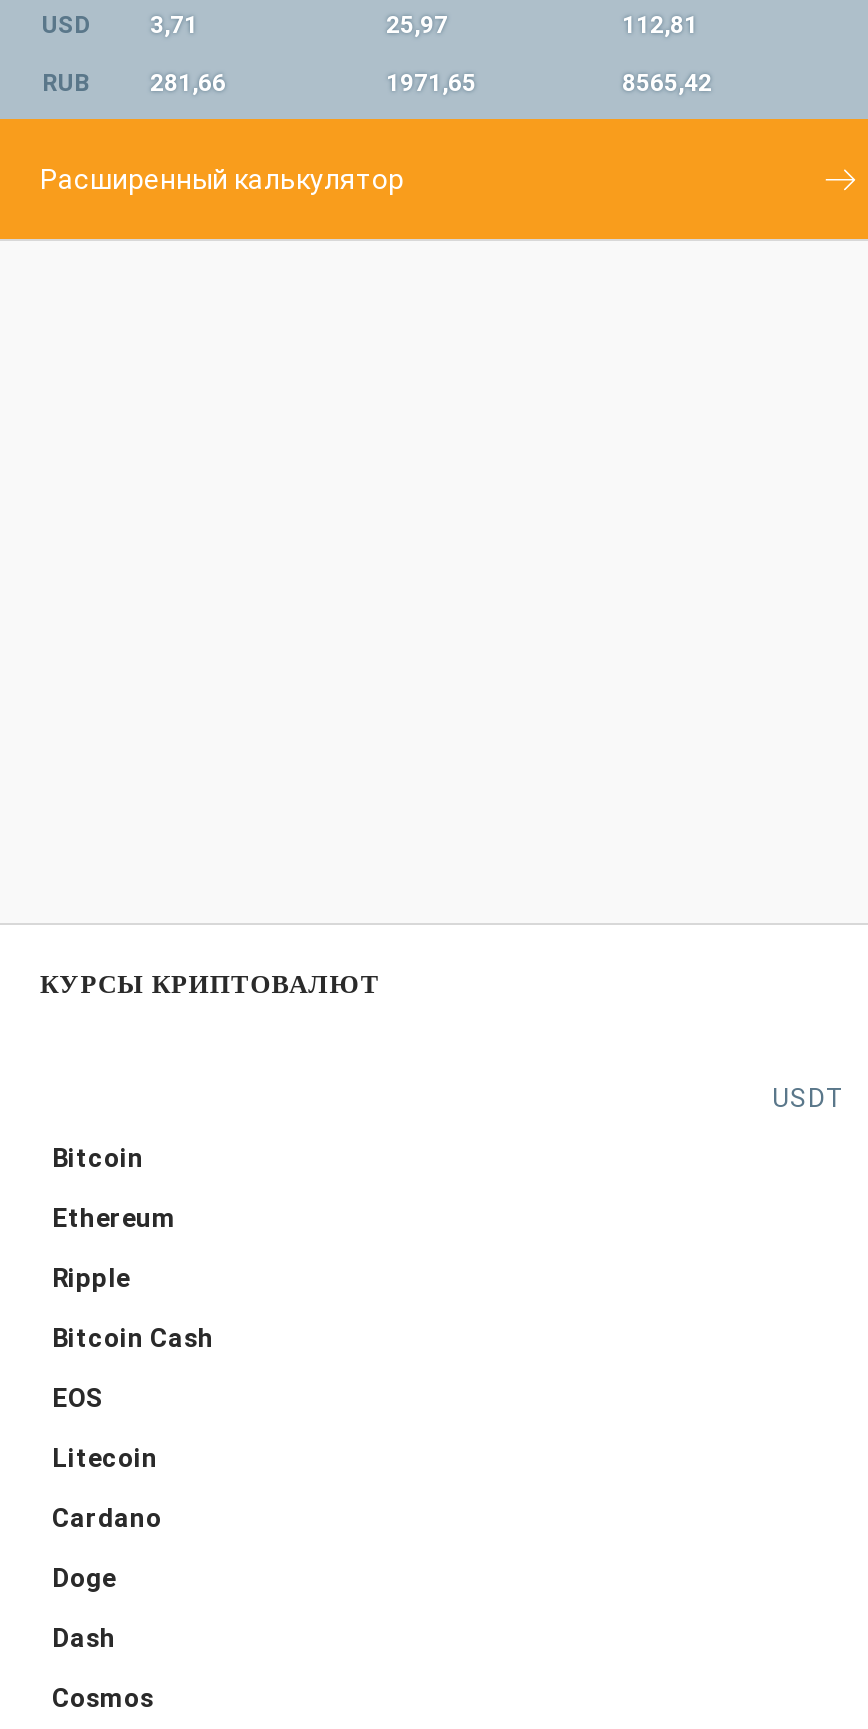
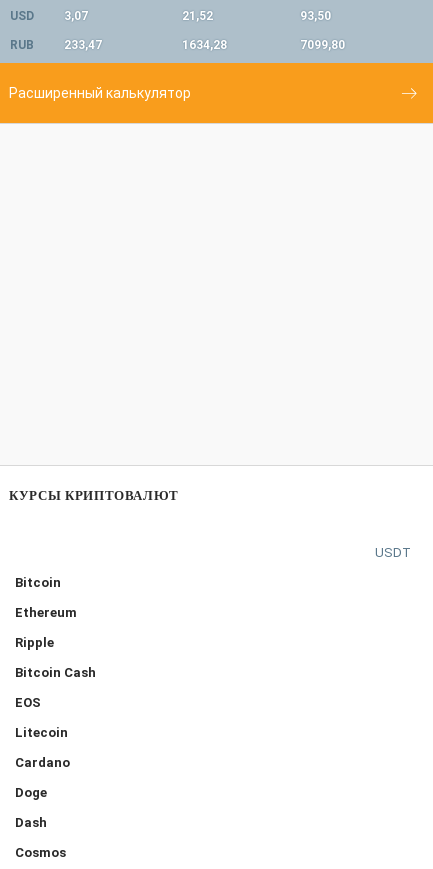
[150,11,198,39] 3,71 -> [64,9,88,23] 3,07
[386,11,448,39] 25,97 -> [182,9,213,23] 21,52
[622,11,698,39] 112,81 -> [300,9,331,23] 93,50
[150,69,226,97] 281,66 -> [64,38,102,52] 233,47
[386,69,476,97] 1971,65 -> [182,38,227,52] 1634,28
[622,69,712,97] 8565,42 -> [300,38,345,52] 7099,80

